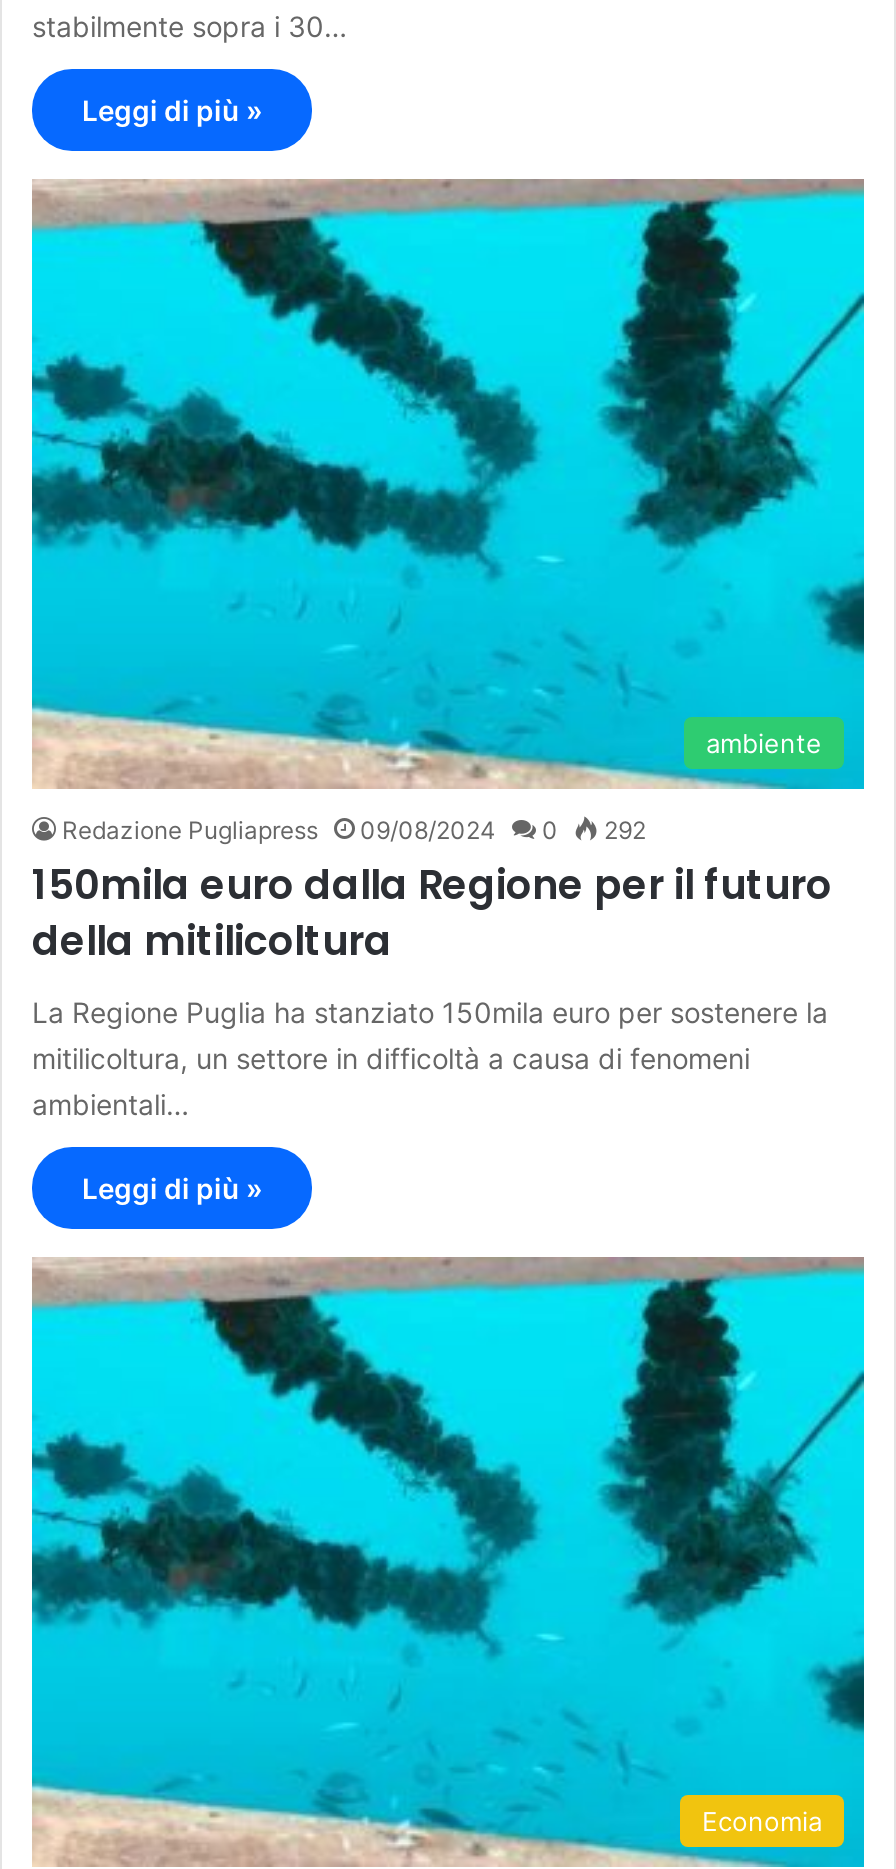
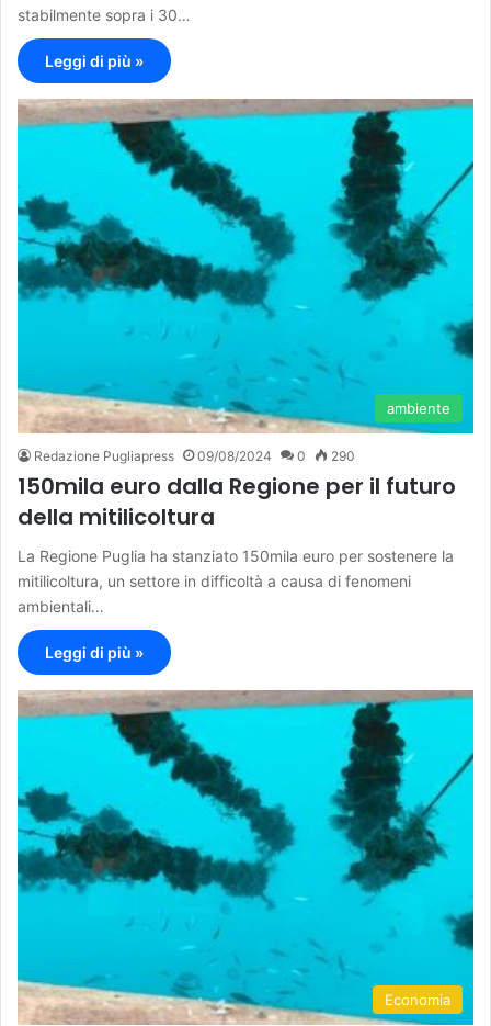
[62,816,646,846] Redazione Pugliapress 09/08/2024 0 292 -> [34,447,355,464] Redazione Pugliapress 09/08/2024 0 290

